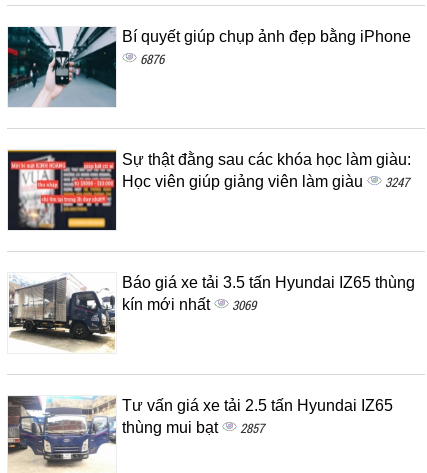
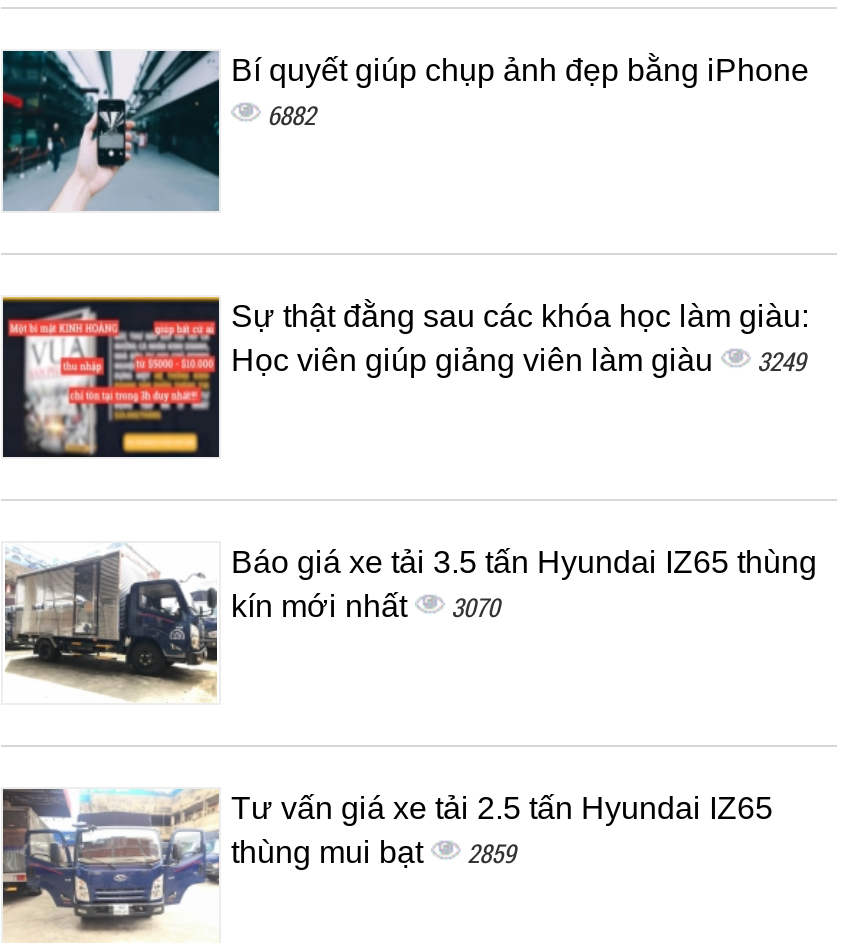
[140,49,164,67] 6876 -> [267,96,315,132] 6882
[122,172,409,190] Học viên giúp giảng viên làm giàu 3247 -> [231,342,805,378] Học viên giúp giảng viên làm giàu 3249
[122,295,256,313] kín mới nhất 3069 -> [231,588,499,624] kín mới nhất 3070
[122,418,264,436] thùng mui bạt 2857 -> [231,834,515,870] thùng mui bạt 2859

